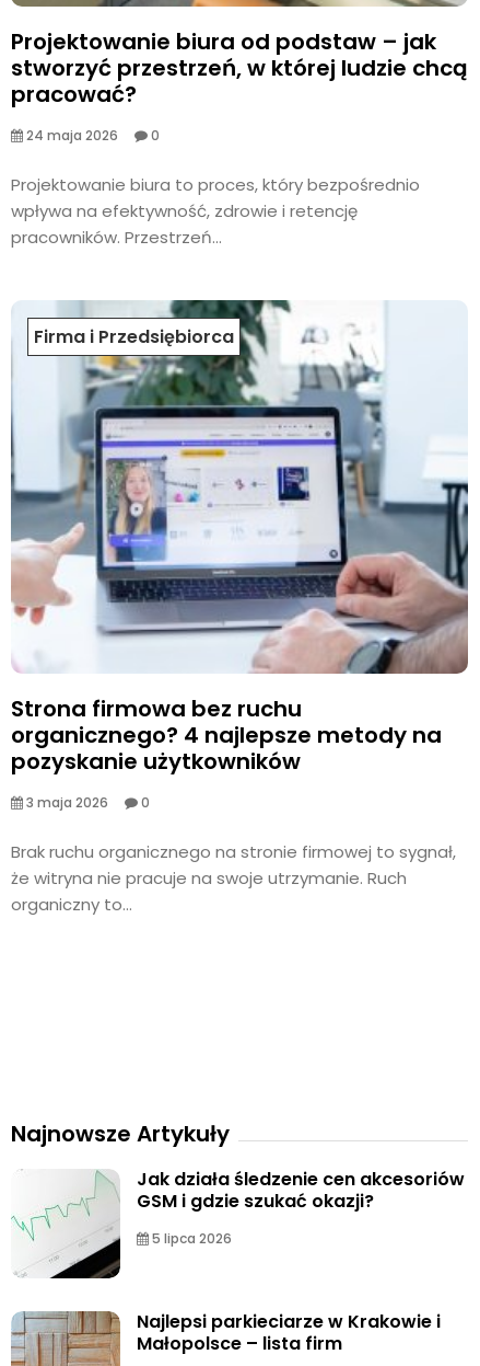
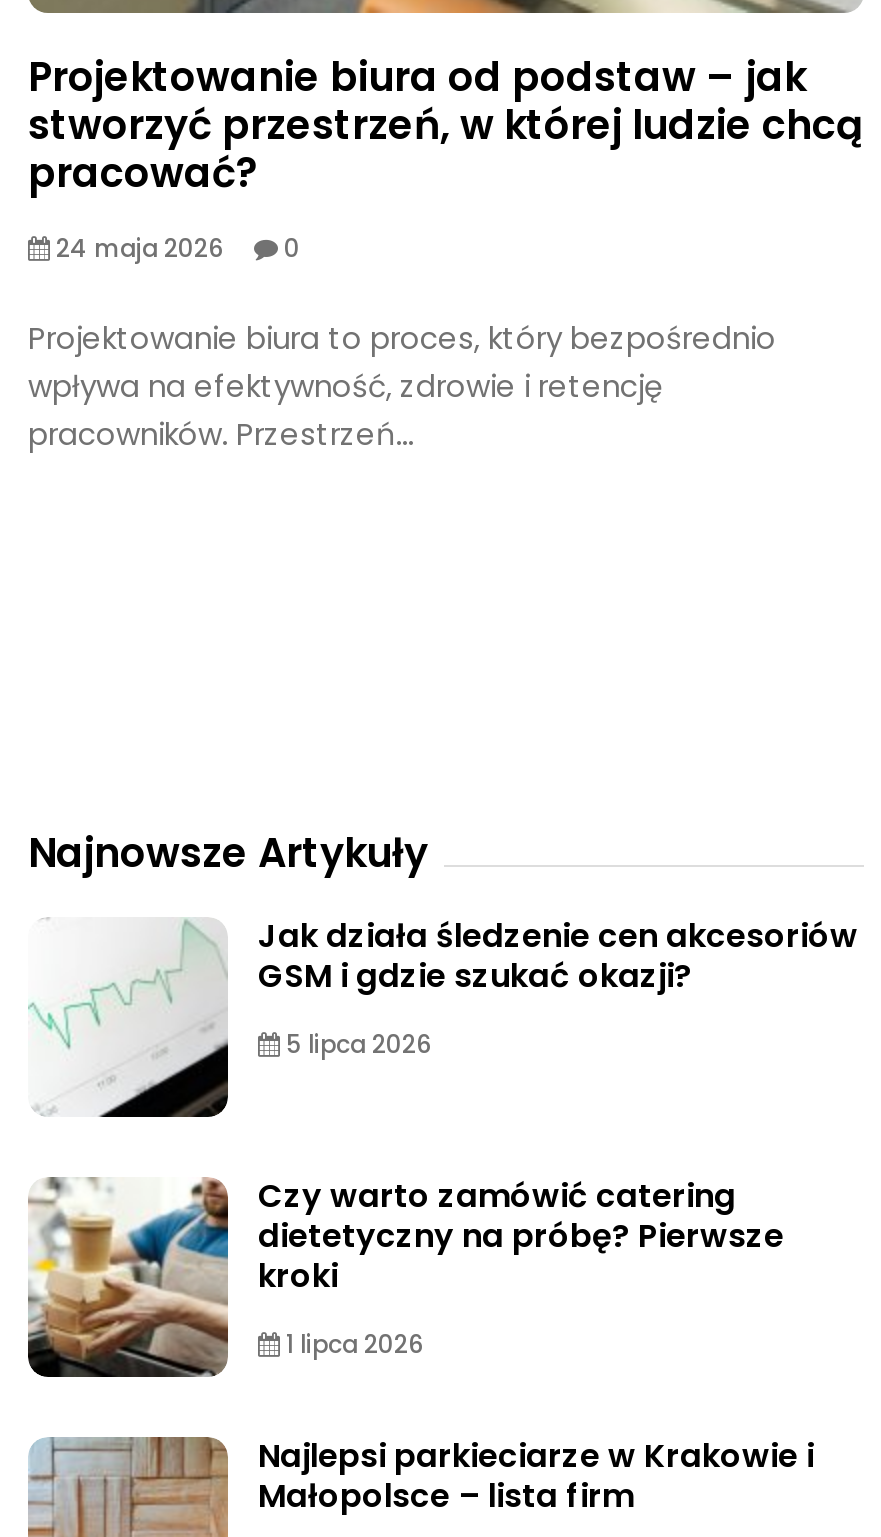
[11,299,469,675] [image] | Firma i Przedsiębiorca -> none
[11,693,456,916] Strona firmowa bez ruchu | organicznego? 4 najlepsze metody na | pozyskanie użytkowników | 3 maja 2026 | 0 | Brak ruchu organicznego na stronie firmowej to sygnał, | że witryna nie pracuje na swoje utrzymanie. Ruch | organiczny to... -> none
moved [11,1118,465,1279] -> [28,825,858,1118]: [image] | Najnowsze Artykuły | Jak działa śledzenie cen akcesoriów | GSM i gdzie szukać okazji? | 5 lipca 2026
none -> [26,1173,784,1378] [image] | Czy warto zamówić catering | dietetyczny na próbę? Pierwsze | kroki | 1 lipca 2026

